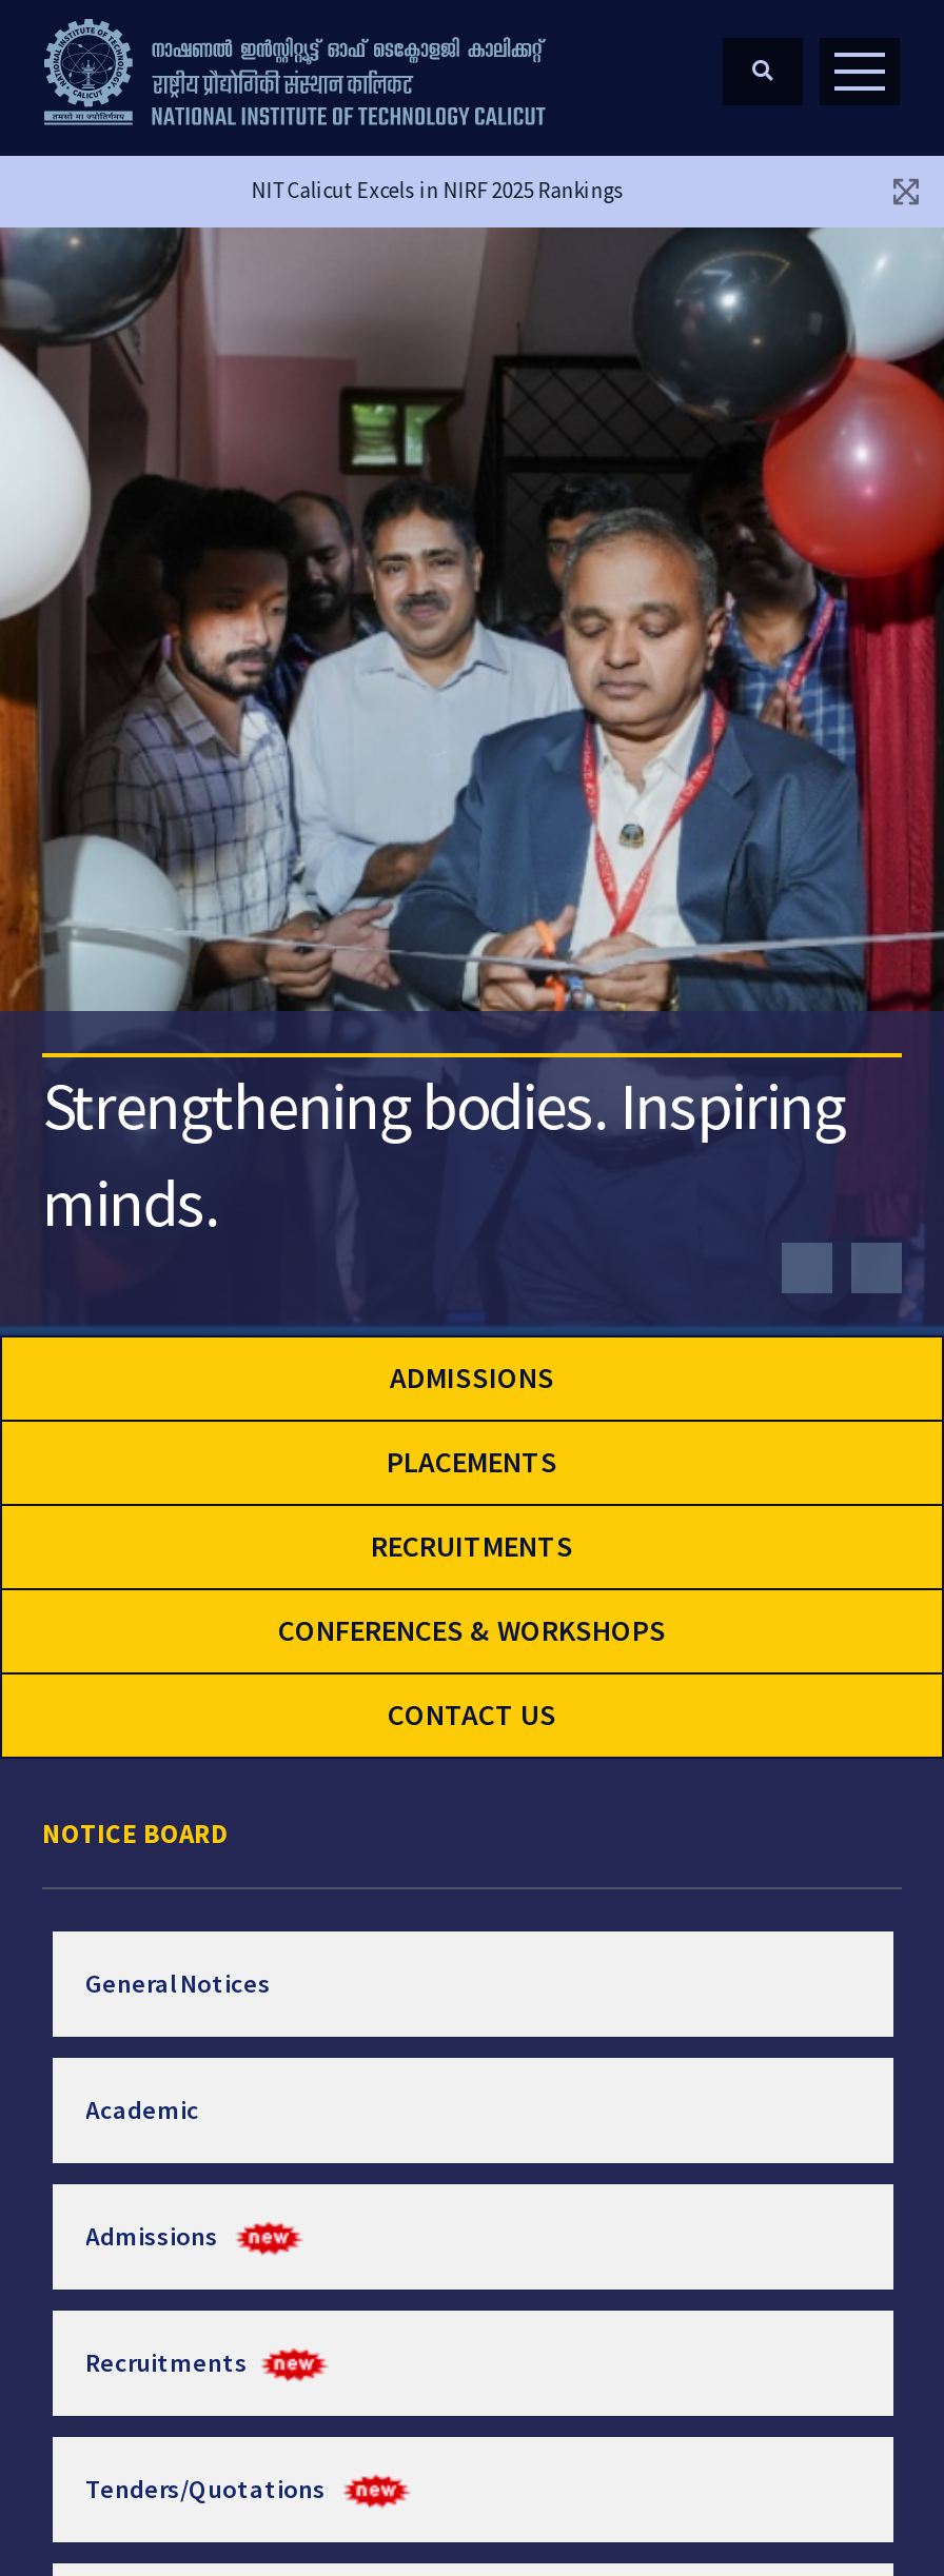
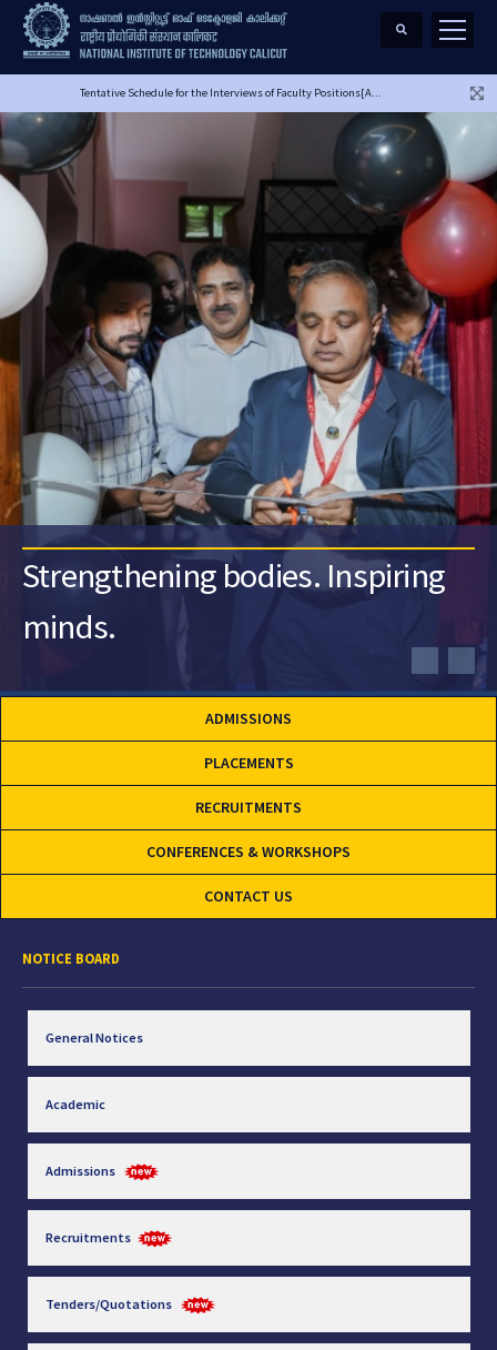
[251,178,624,205] NIT Calicut Excels in NIRF 2025 Rankings -> [80,86,381,100] Tentative Schedule for the Interviews of Faculty Positions[A...

